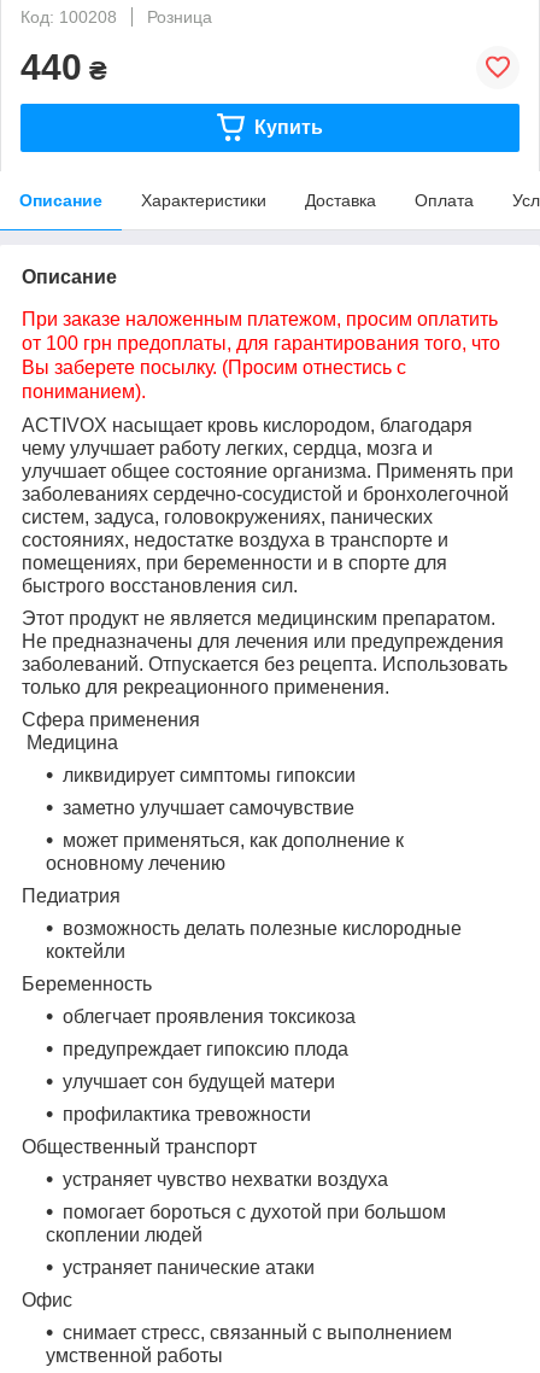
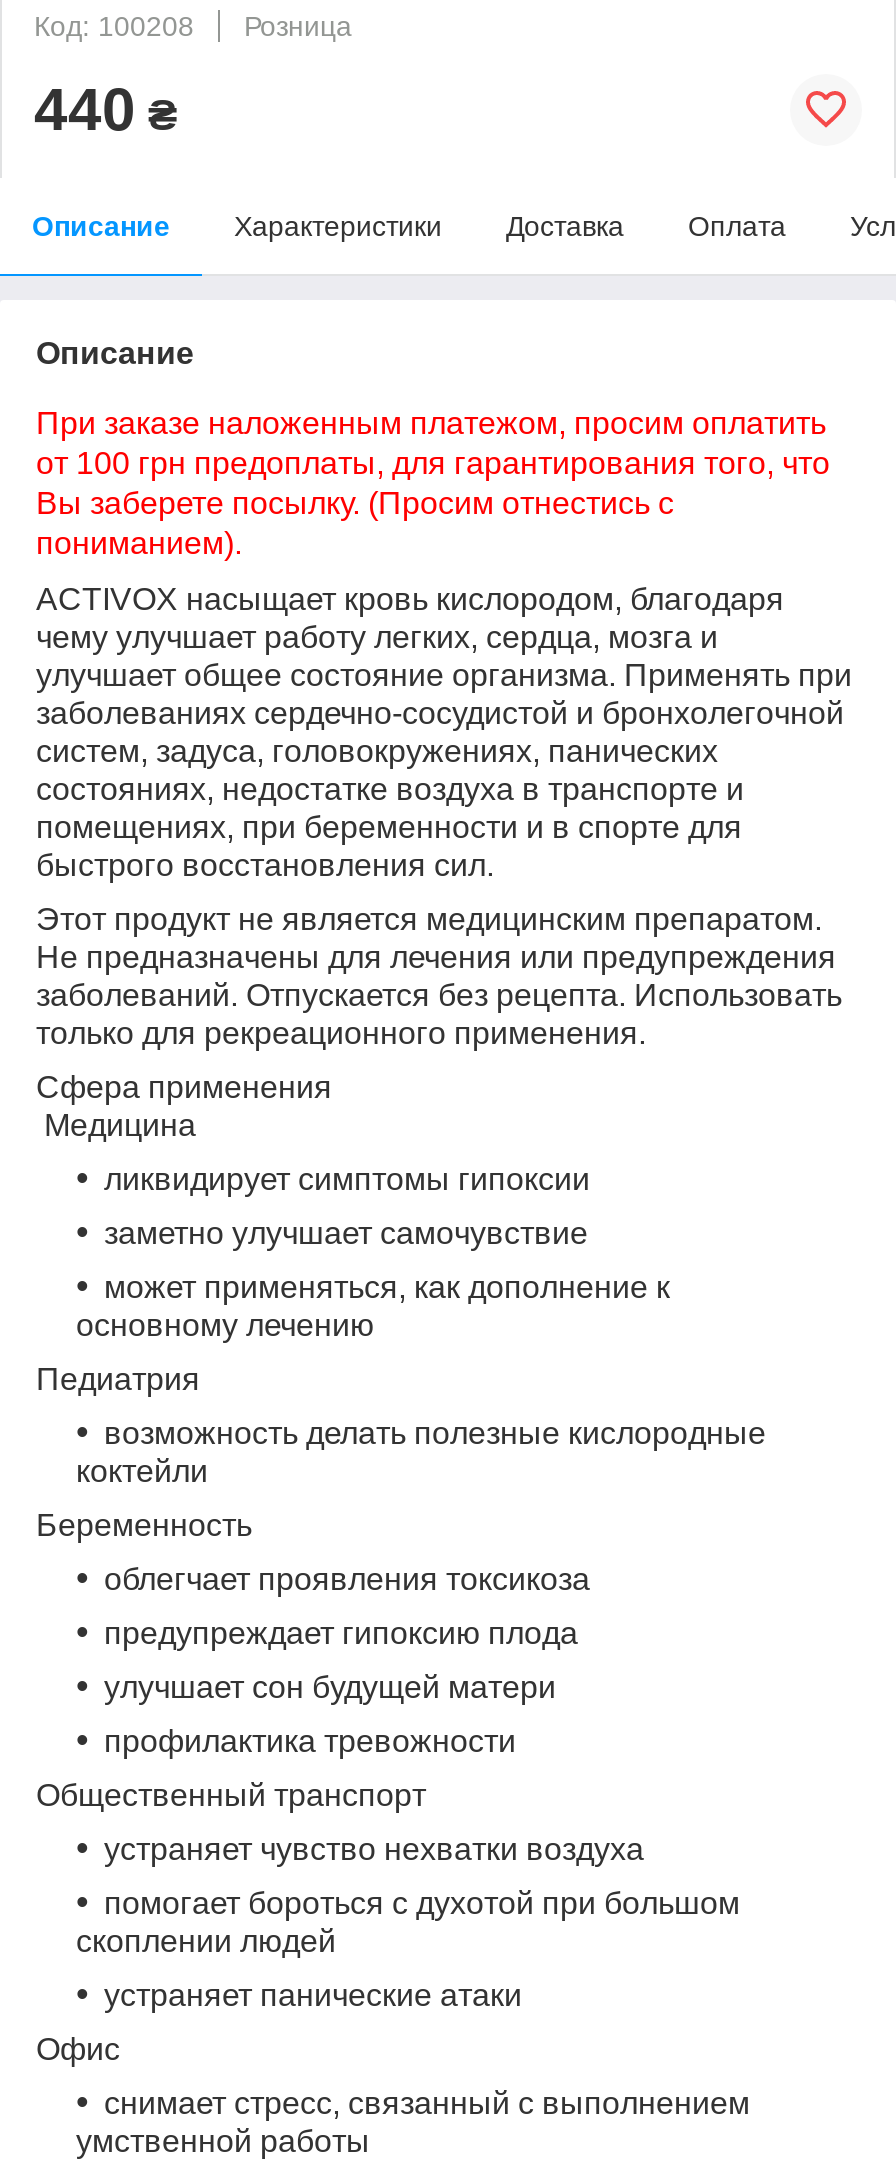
[254,117,323,137] Купить -> none

